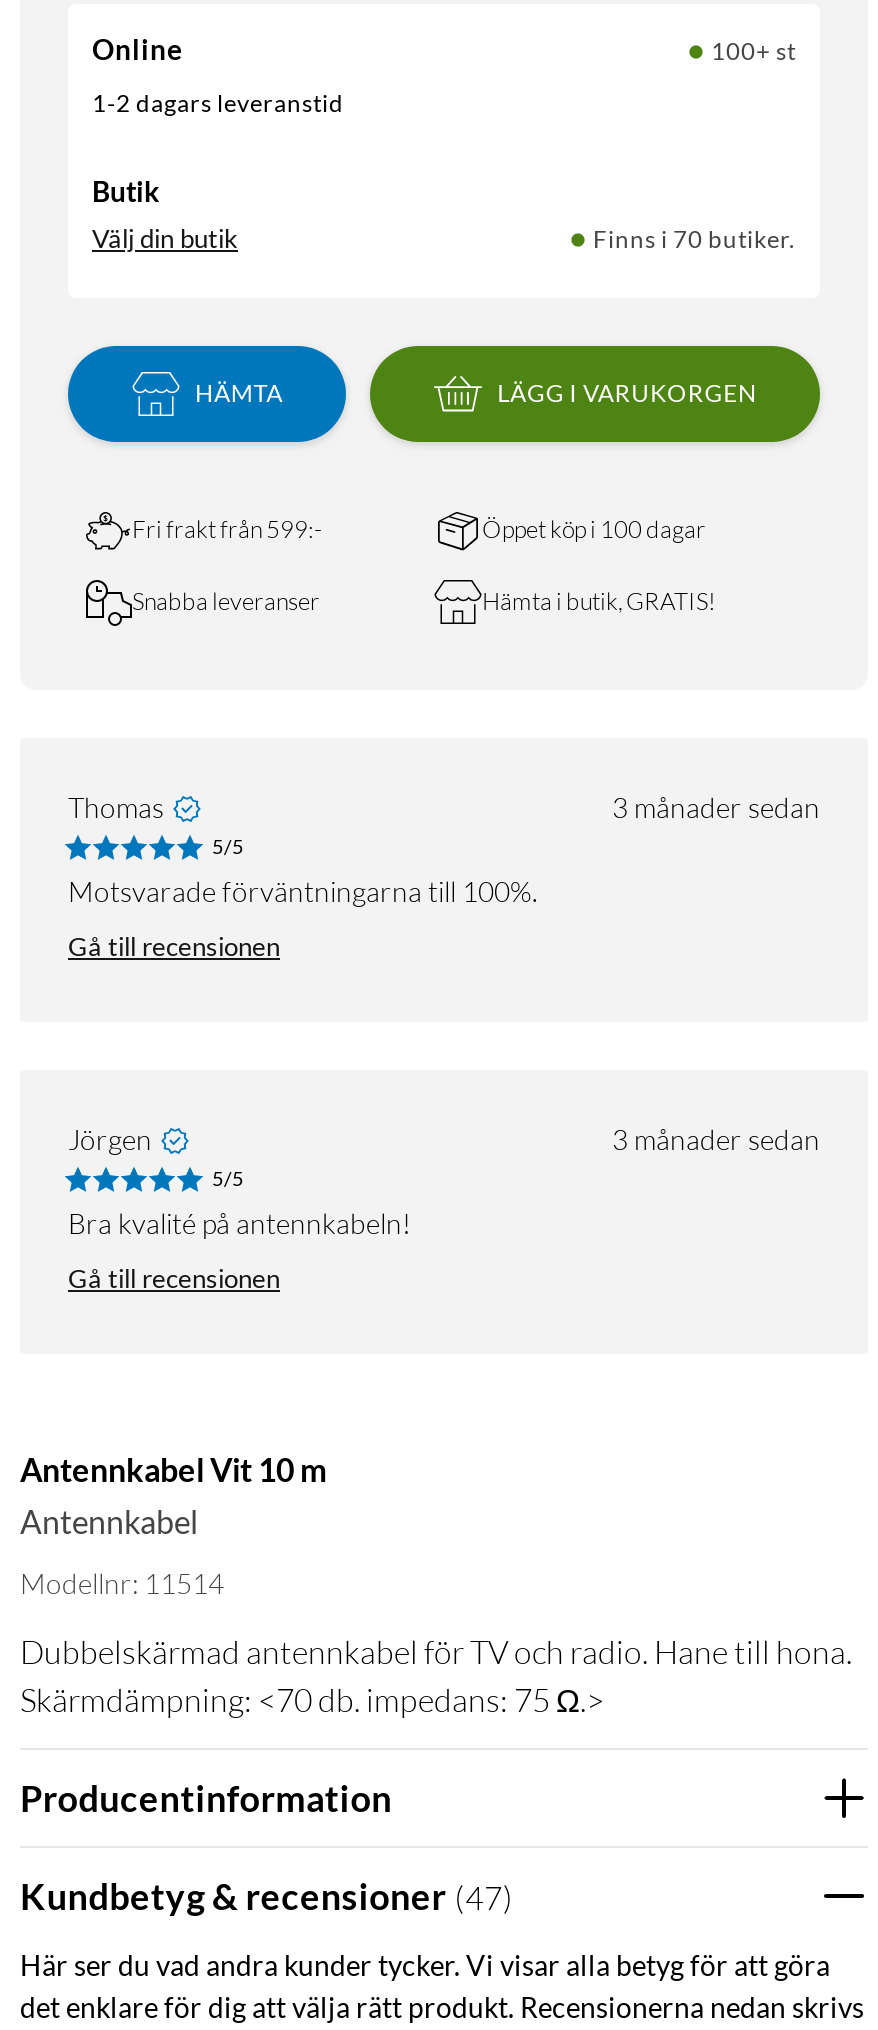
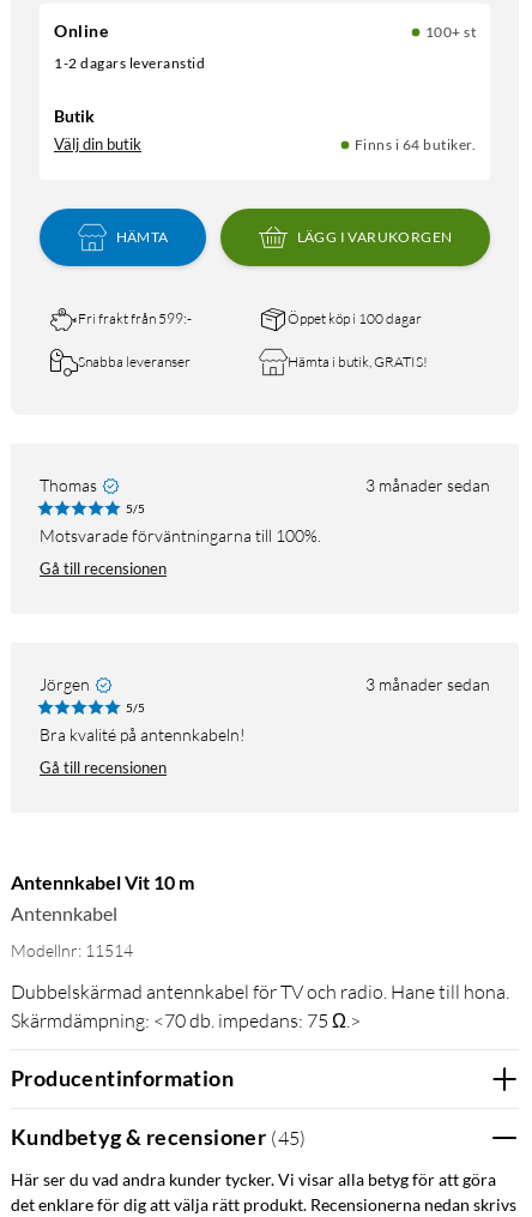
[593,225,796,255] Finns i 70 butiker. -> [354,135,476,153] Finns i 64 butiker.
[20,1874,514,1918] Kundbetyg & recensioner (47) -> [11,1123,306,1150] Kundbetyg & recensioner (45)

